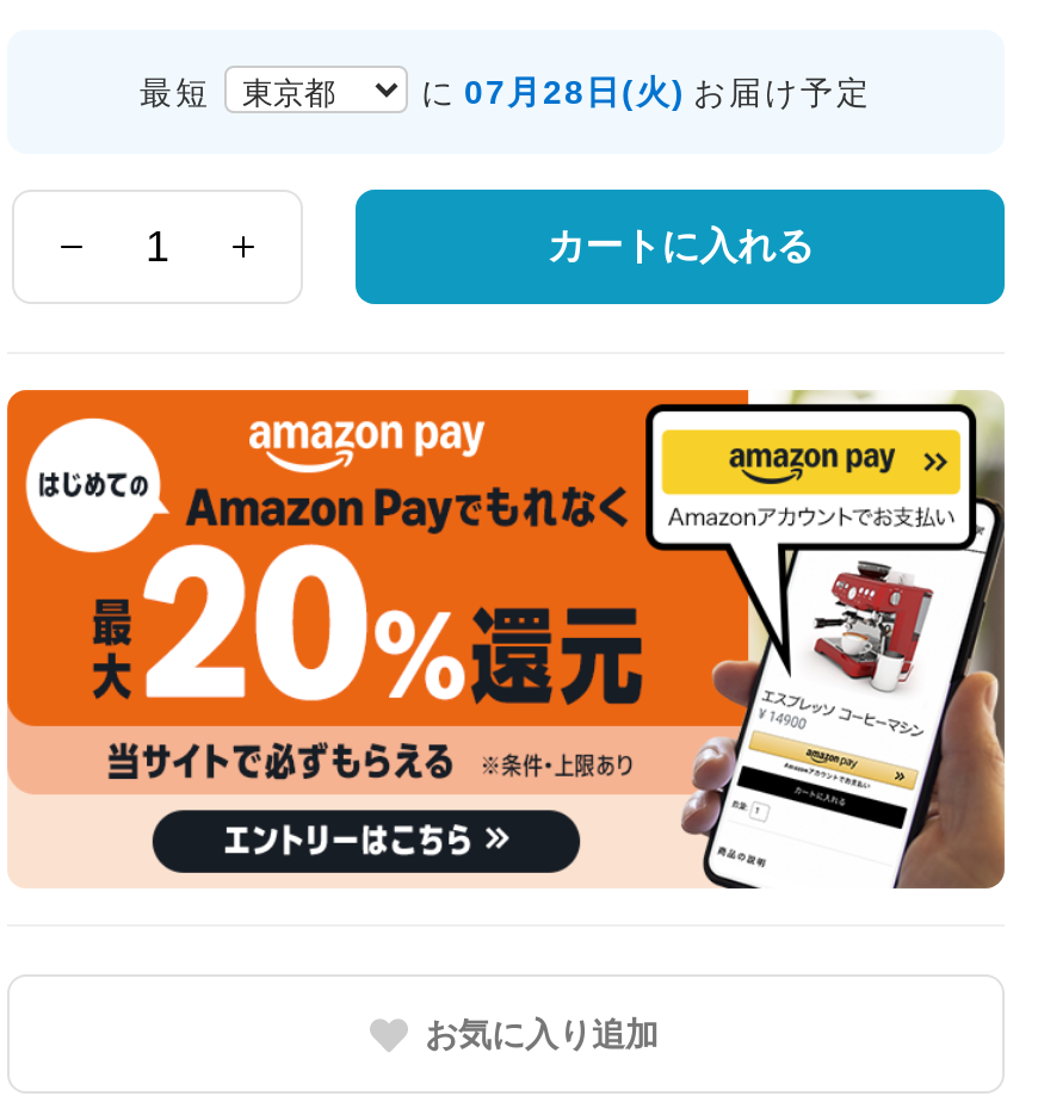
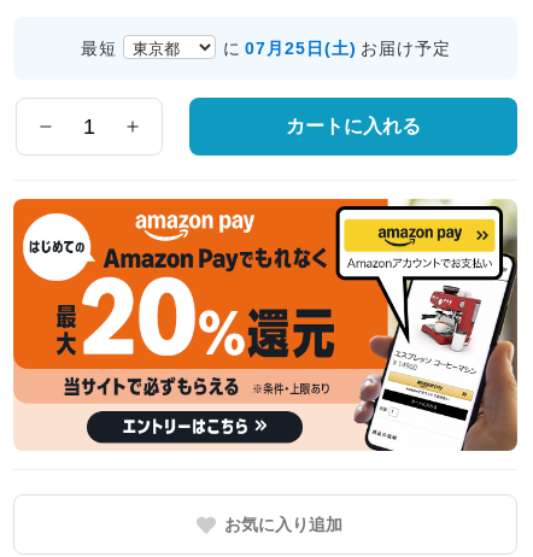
[421,73,872,111] に 07月28日(火) お届け予定 -> [222,39,450,58] に 07月25日(土) お届け予定

